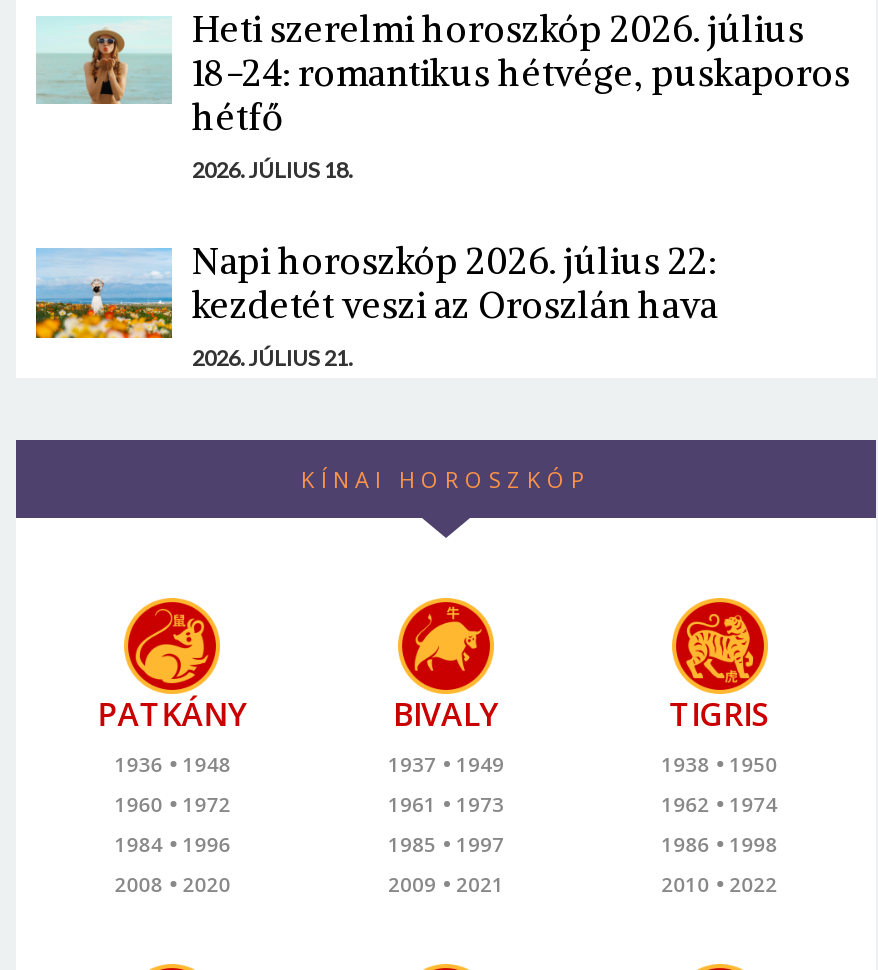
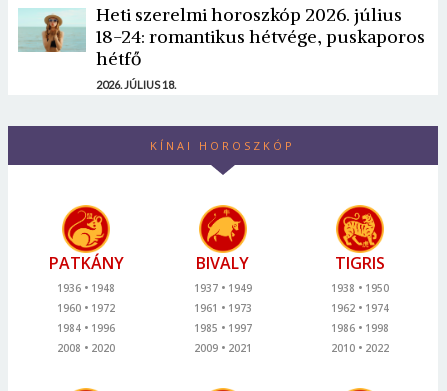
[34,238,718,370] [image] | Napi horoszkóp 2026. július 22: | kezdetét veszi az Oroszlán hava | 2026. JÚLIUS 21. -> none

